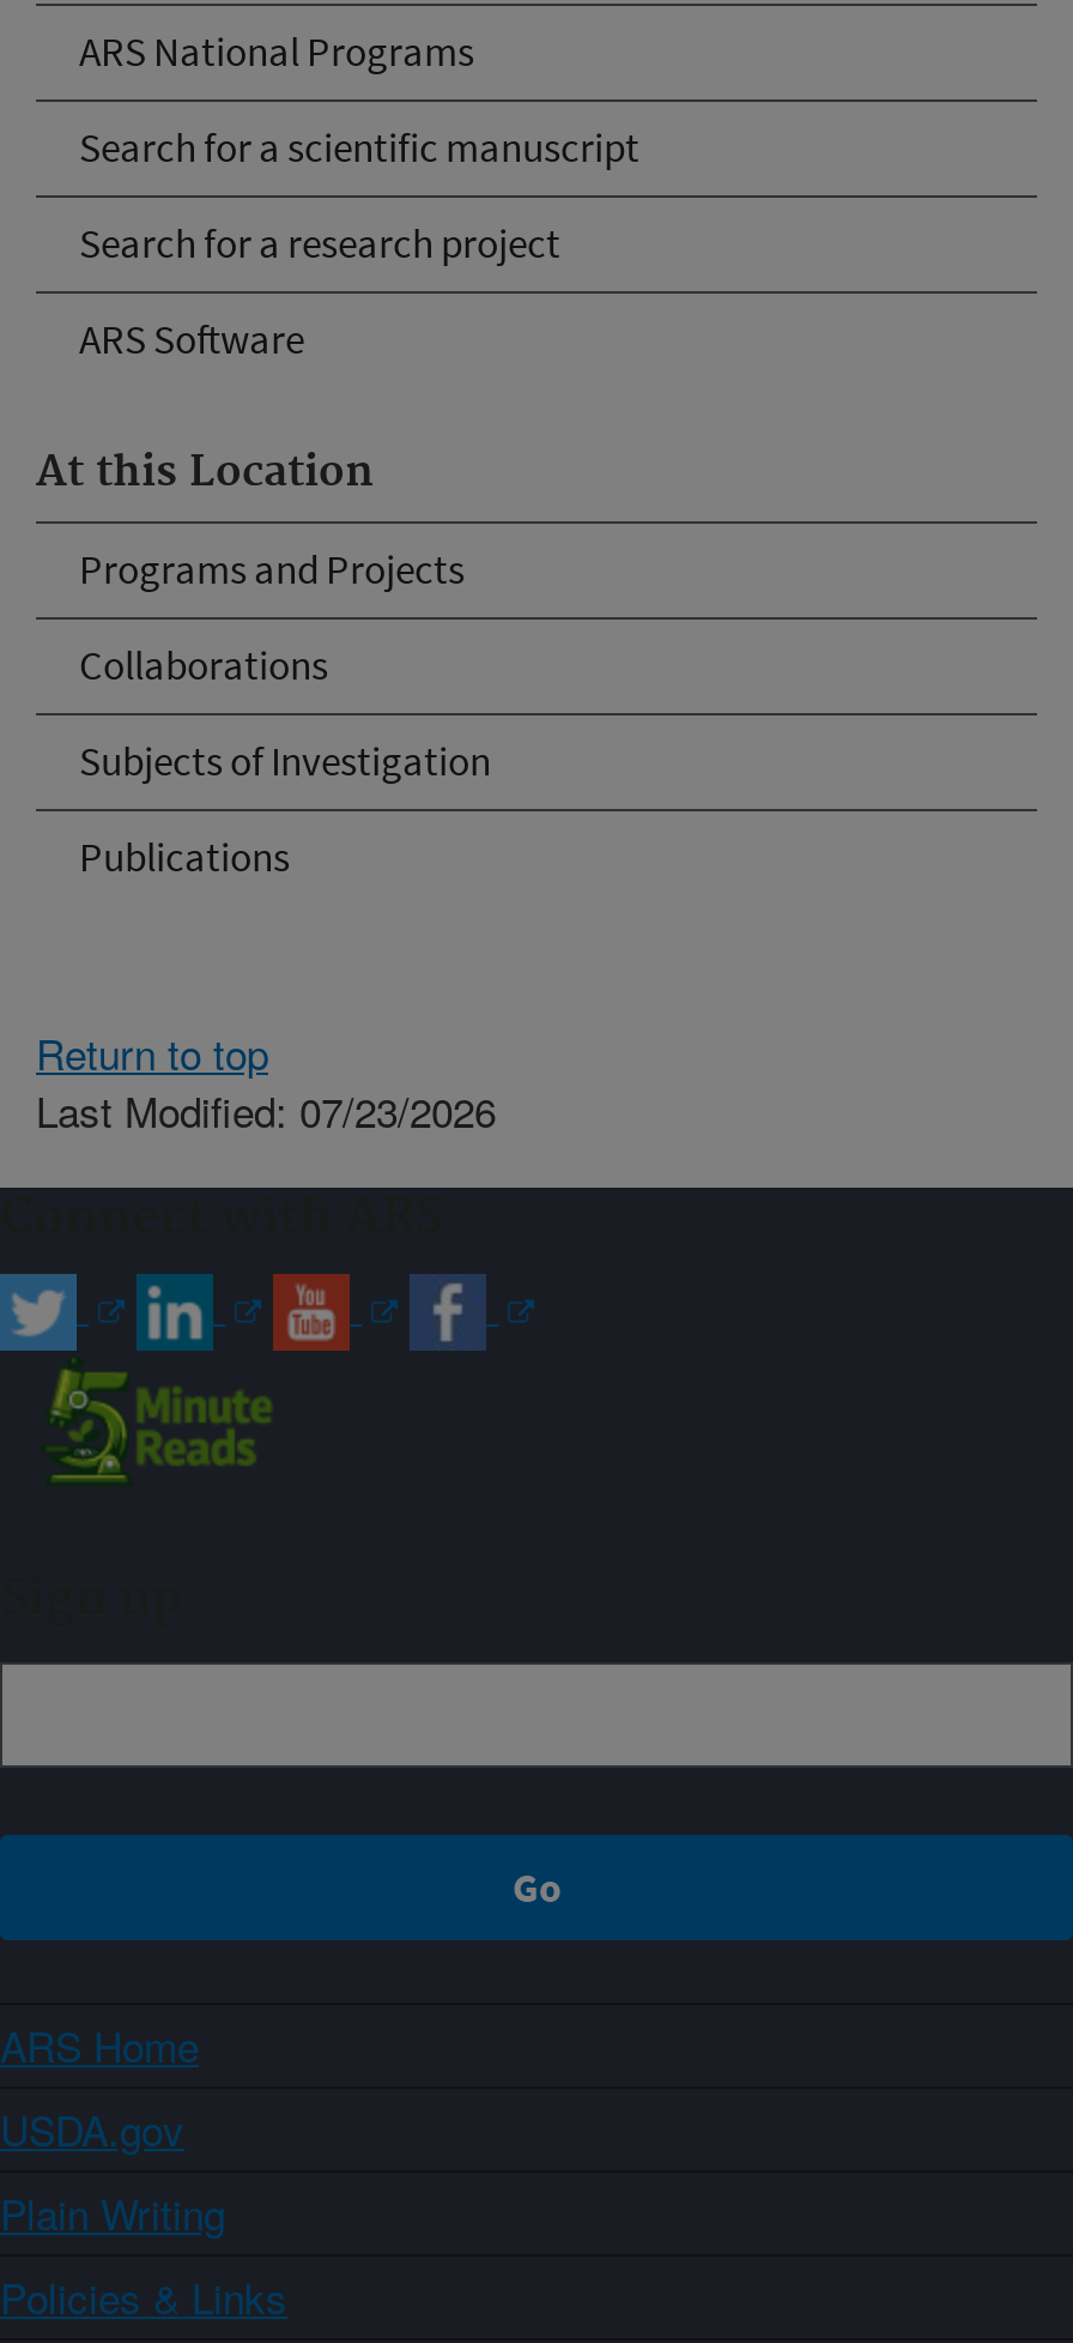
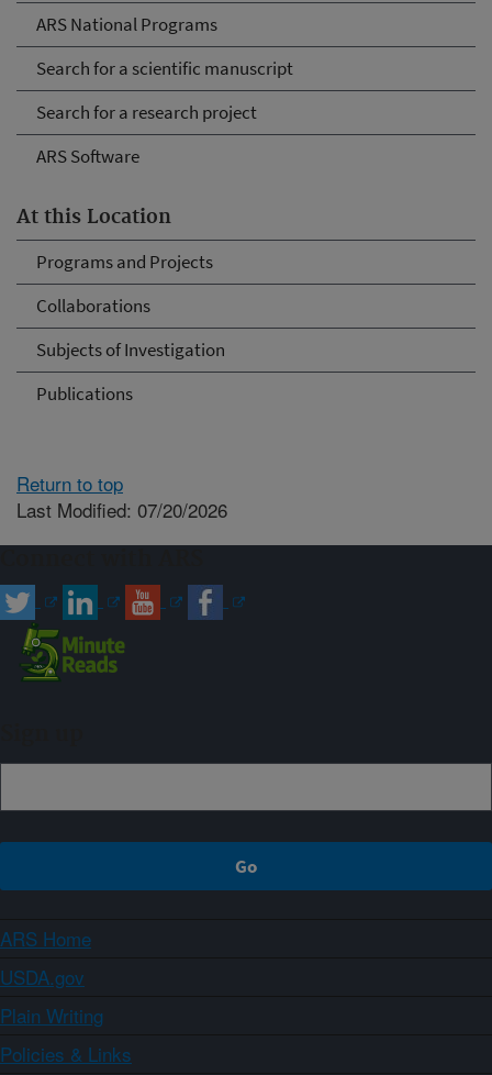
[36,1079,496,1139] Last Modified: 07/23/2026 -> [16,495,227,523] Last Modified: 07/20/2026

